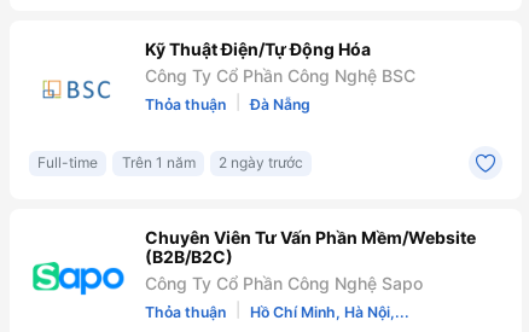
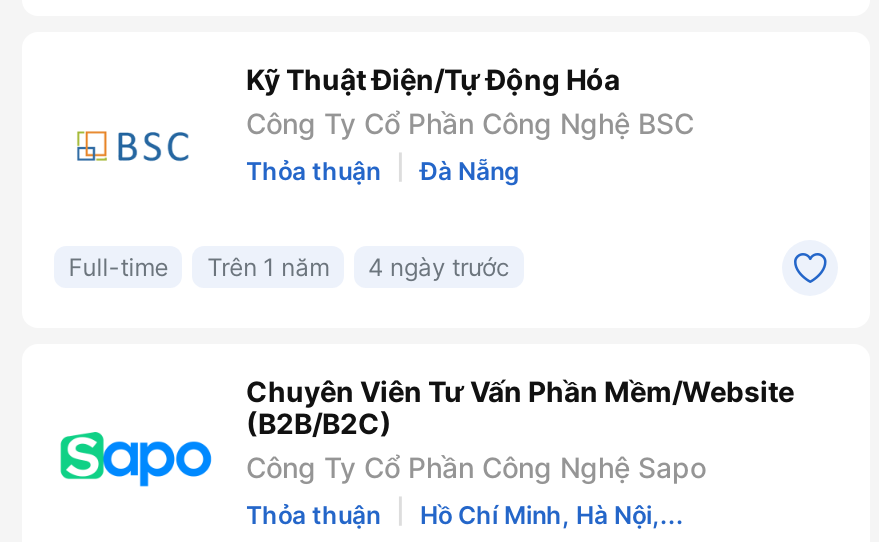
[38,154,303,172] Full-time Trên 1 năm 2 ngày trước -> [68,251,510,281] Full-time Trên 1 năm 4 ngày trước

